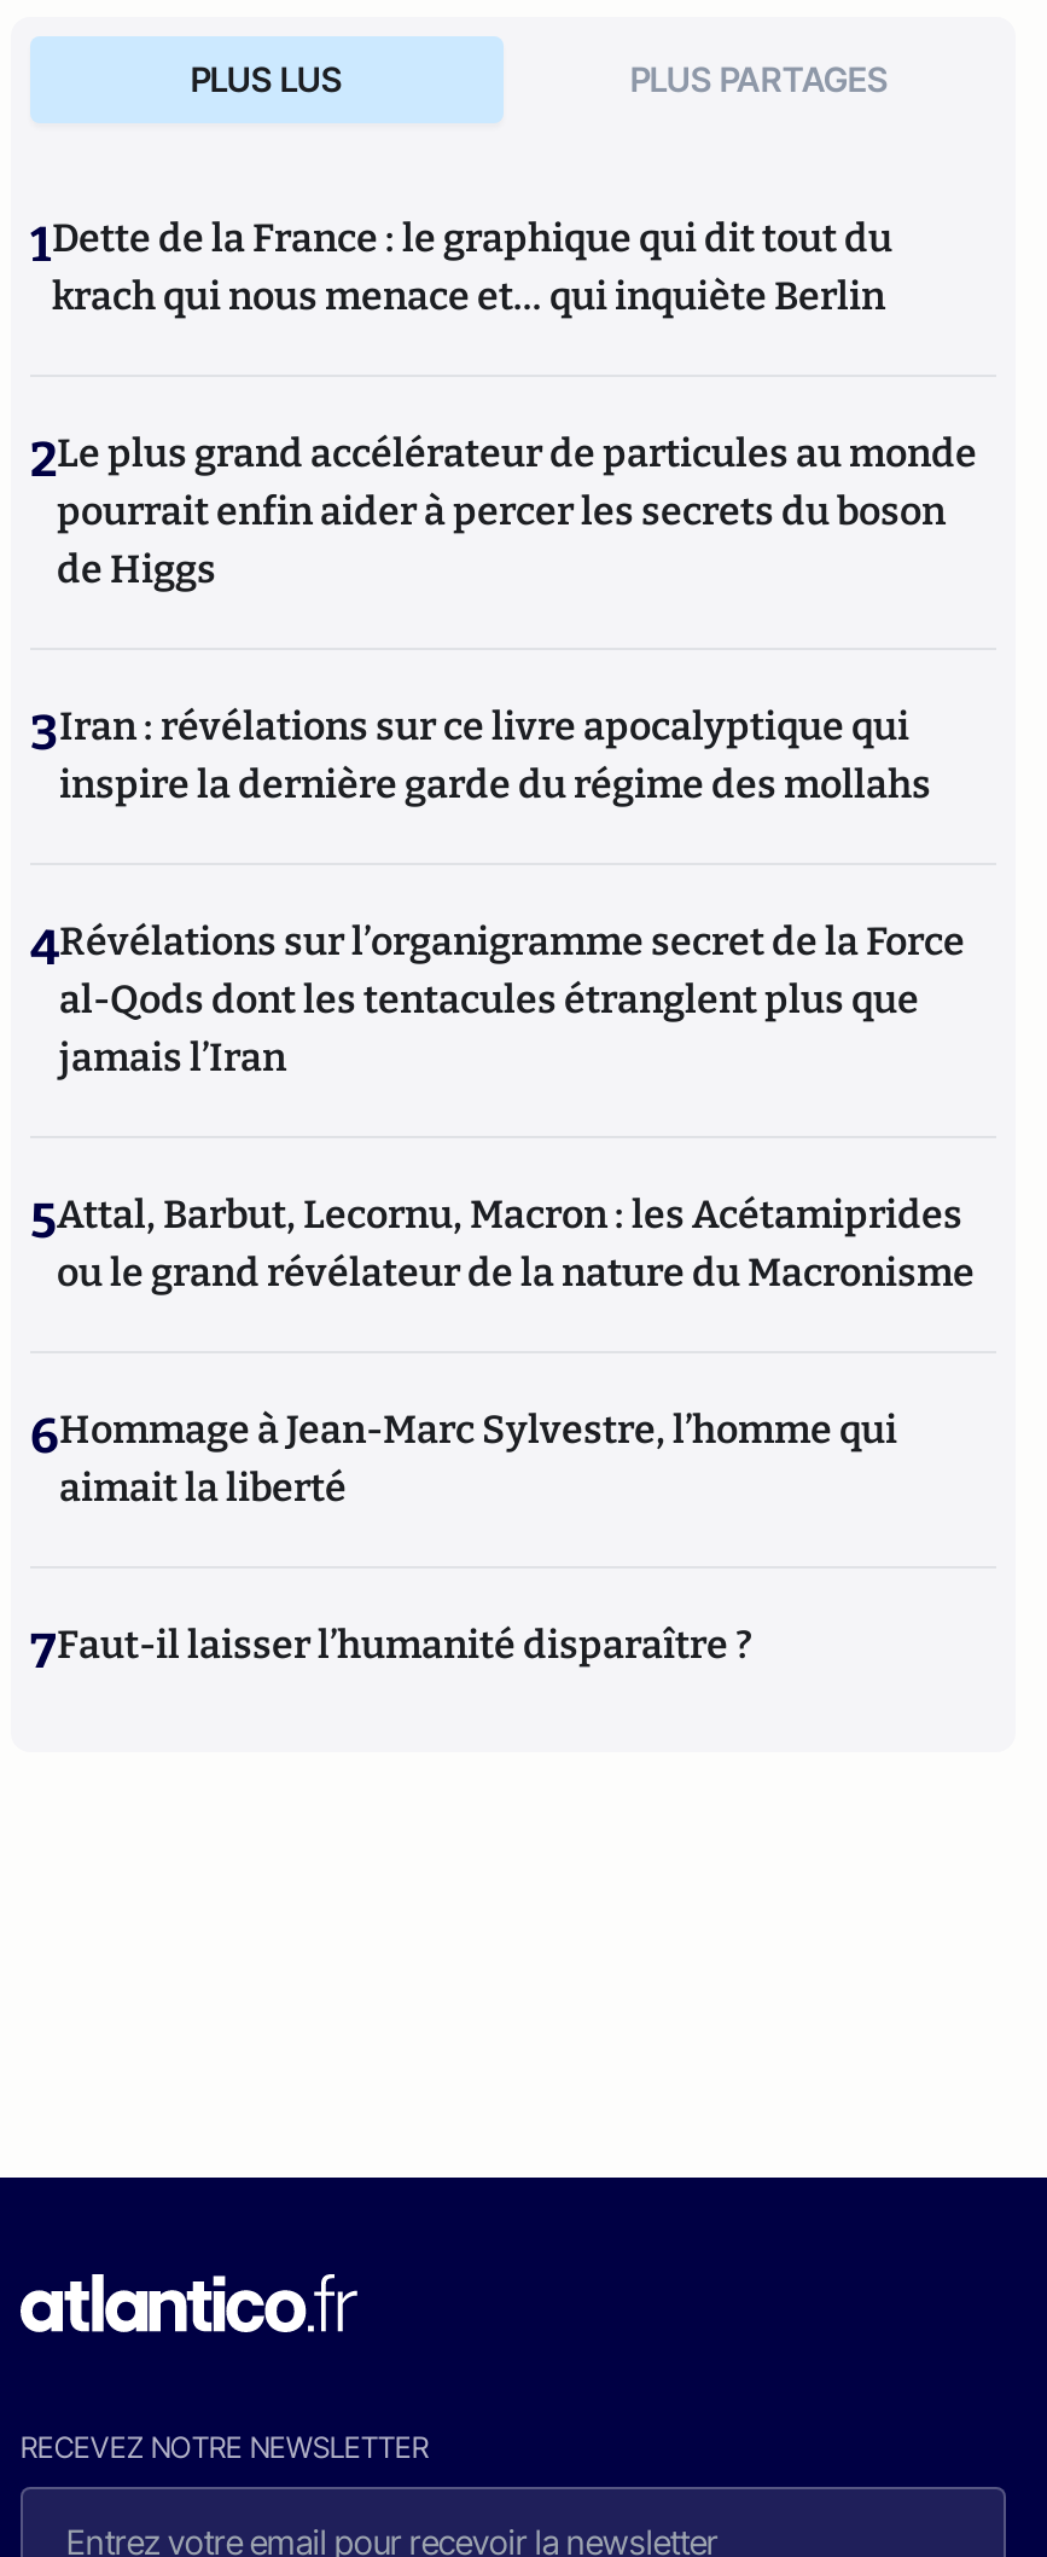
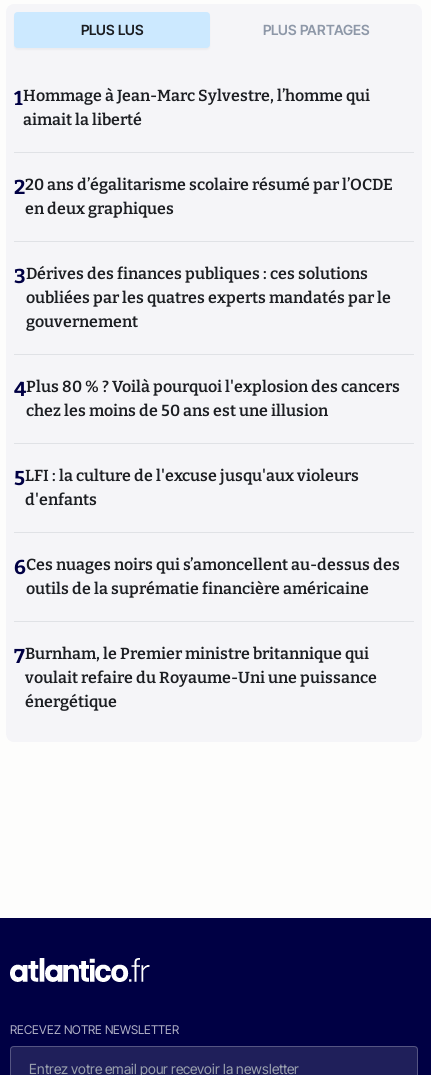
[30,215,977,1465] 1Dette de la France : le graphique qui dit tout du | krach qui nous menace et… qui inquiète Berlin | 2Le plus grand accélérateur de particules au monde | pourrait enfin aider à percer les secrets du boson | de Higgs | 3Iran : révélations sur ce livre apocalyptique qui | inspire la dernière garde du régime des mollahs | 4Révélations sur l’organigramme secret de la Force | al-Qods dont les tentacules étranglent plus que | jamais l’Iran | 5Attal, Barbut, Lecornu, Macron : les Acétamiprides | ou le grand révélateur de la nature du Macronisme | 6Hommage à Jean-Marc Sylvestre, l’homme qui -> [14,86,370,110] 1Hommage à Jean-Marc Sylvestre, l’homme qui
moved [59,1465,347,1511] -> [23,110,142,129]: aimait la liberté
[30,1622,752,1680] 7Faut-il laisser l’humanité disparaître ? -> [14,175,400,711] 220 ans d’égalitarisme scolaire résumé par l’OCDE | en deux graphiques | 3Dérives des finances publiques : ces solutions | oubliées par les quatres experts mandatés par le | gouvernement | 4Plus 80 % ? Voilà pourquoi l'explosion des cancers | chez les moins de 50 ans est une illusion | 5LFI : la culture de l'excuse jusqu'aux violeurs | d'enfants | 6Ces nuages noirs qui s’amoncellent au-dessus des | outils de la suprématie financière américaine | 7Burnham, le Premier ministre britannique qui | voulait refaire du Royaume-Uni une puissance | énergétique

